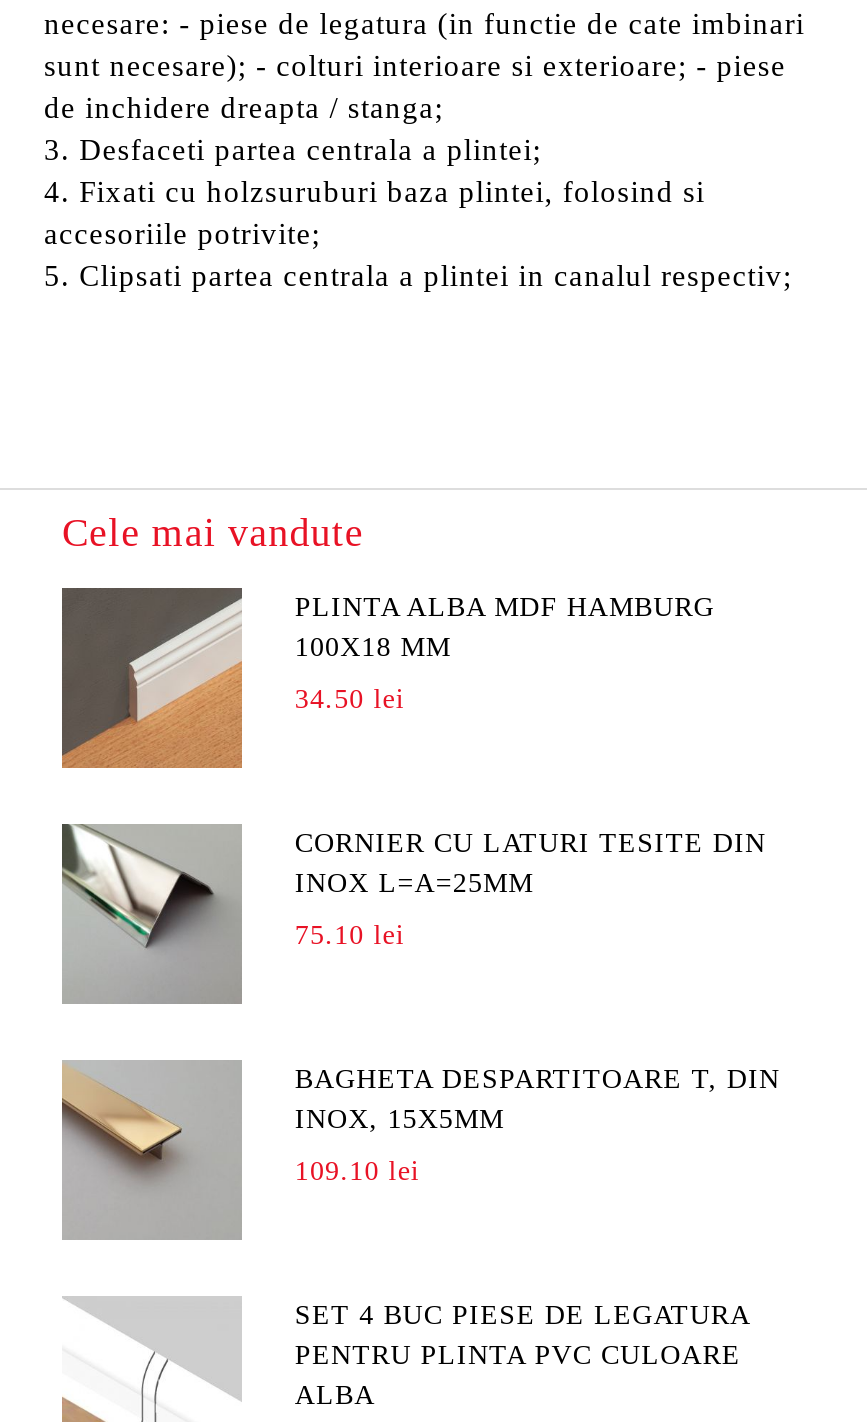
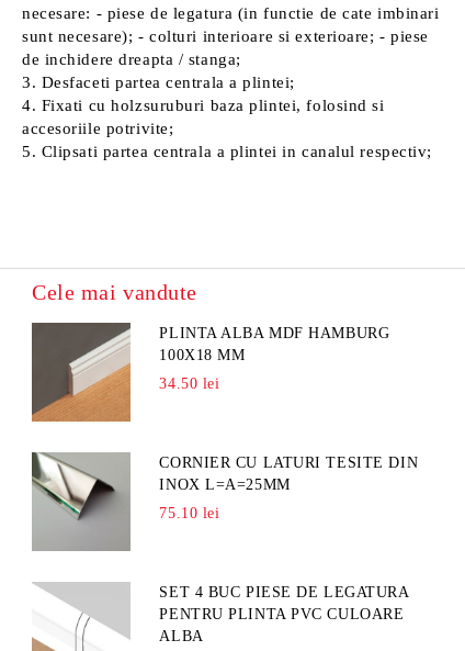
[60,1062,780,1186] [image] | BAGHETA DESPARTITOARE T, DIN | INOX, 15X5MM | 109.10 lei -> none

